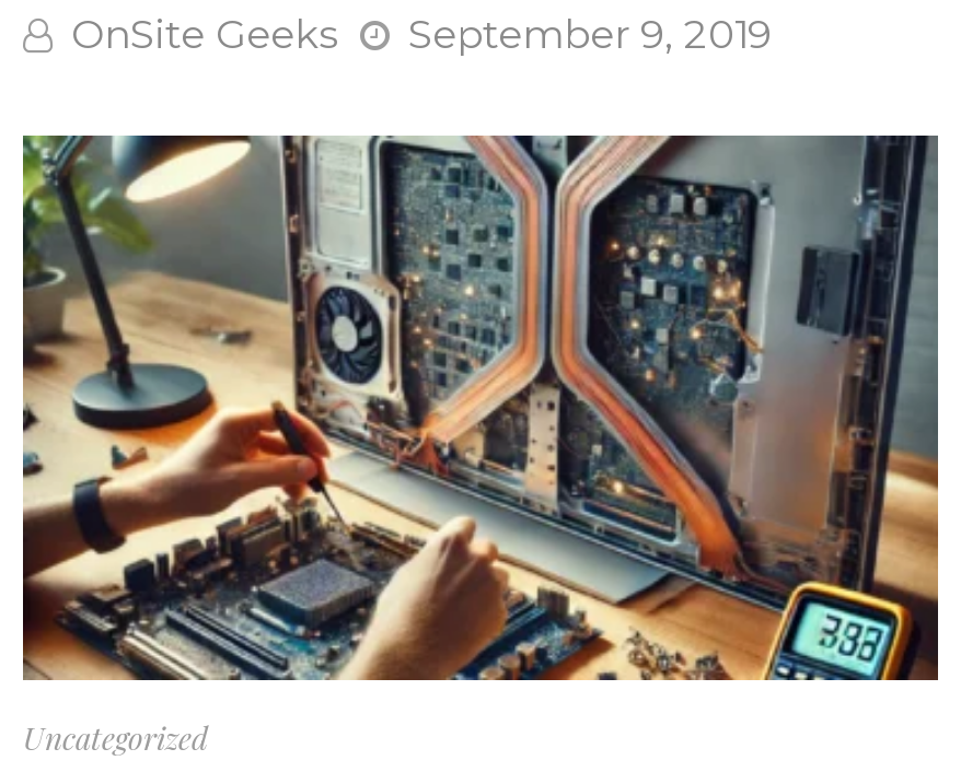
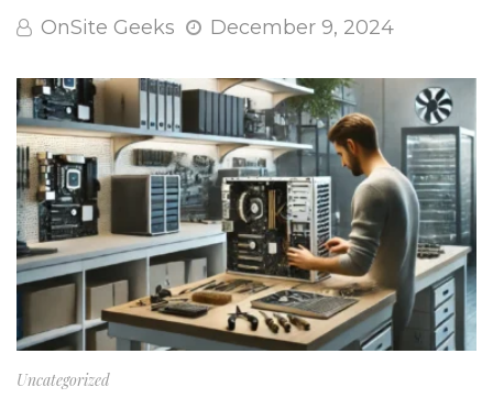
[71,11,772,59] OnSite Geeks September 9, 2019 -> [41,15,394,39] OnSite Geeks December 9, 2024
[21,132,940,683] [image] -> [15,77,478,352] [image]

